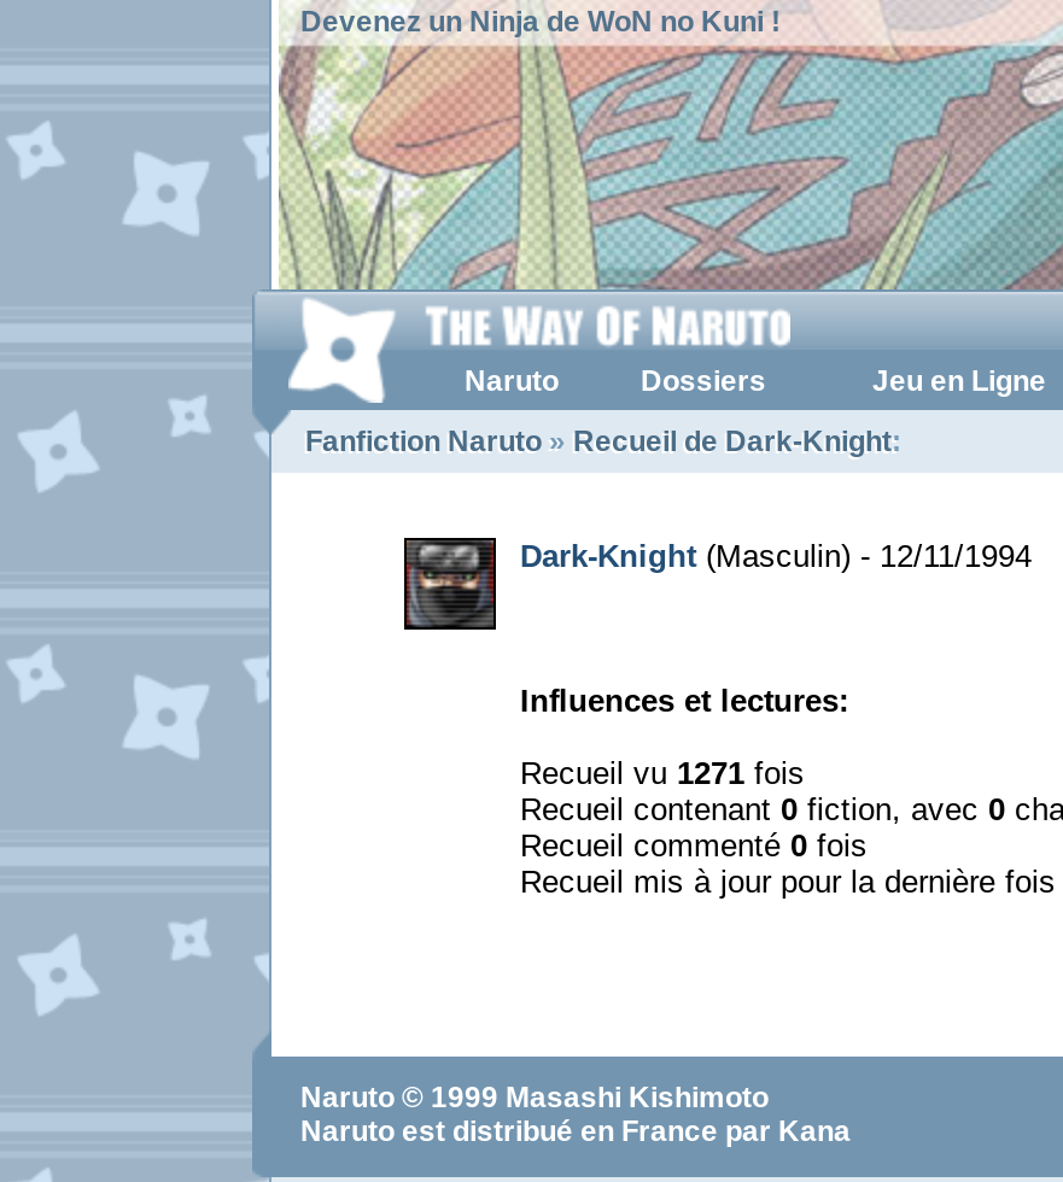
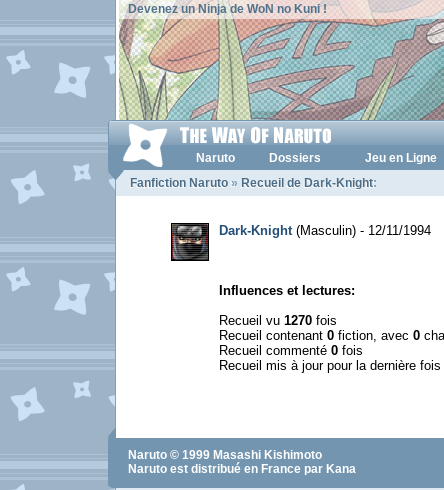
[520,755,805,791] Recueil vu 1271 fois -> [219,313,337,328] Recueil vu 1270 fois

